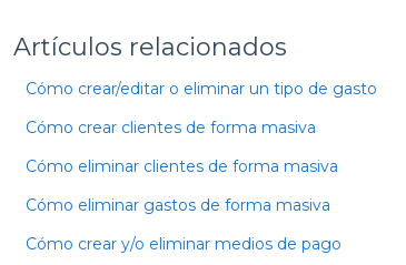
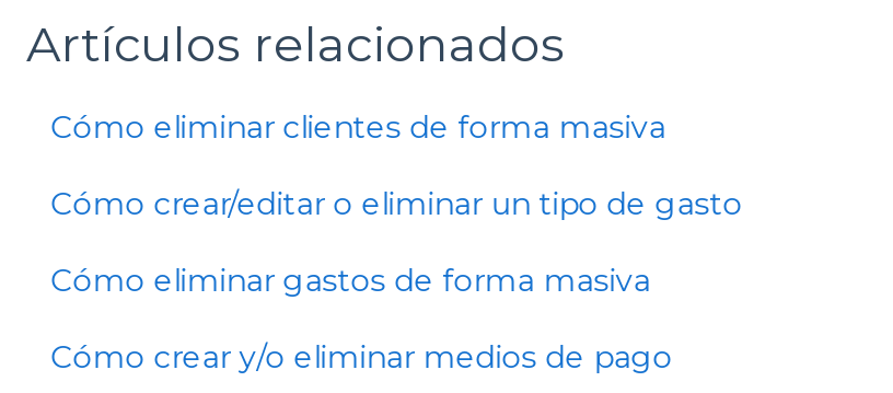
moved [26,79,377,99] -> [51,183,742,223]: Cómo crear/editar o eliminar un tipo de gasto
[26,118,316,138] Cómo crear clientes de forma masiva -> none
moved [26,157,338,177] -> [51,107,666,146]: Cómo eliminar clientes de forma masiva

